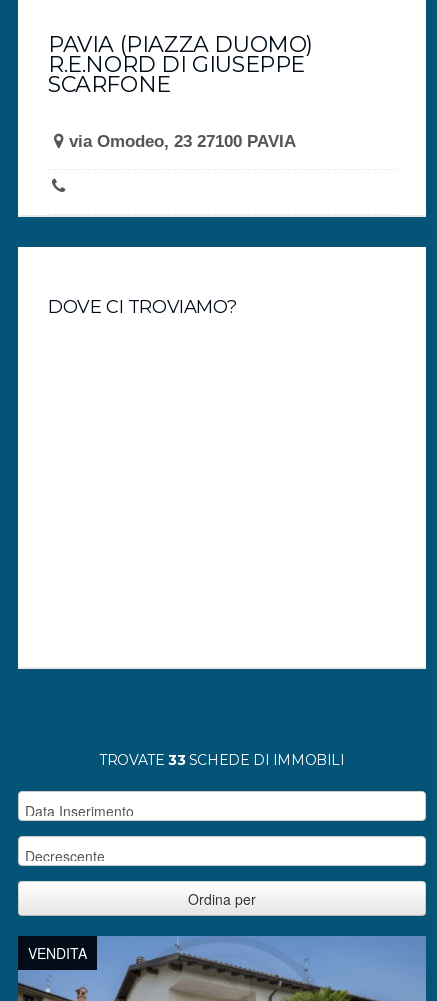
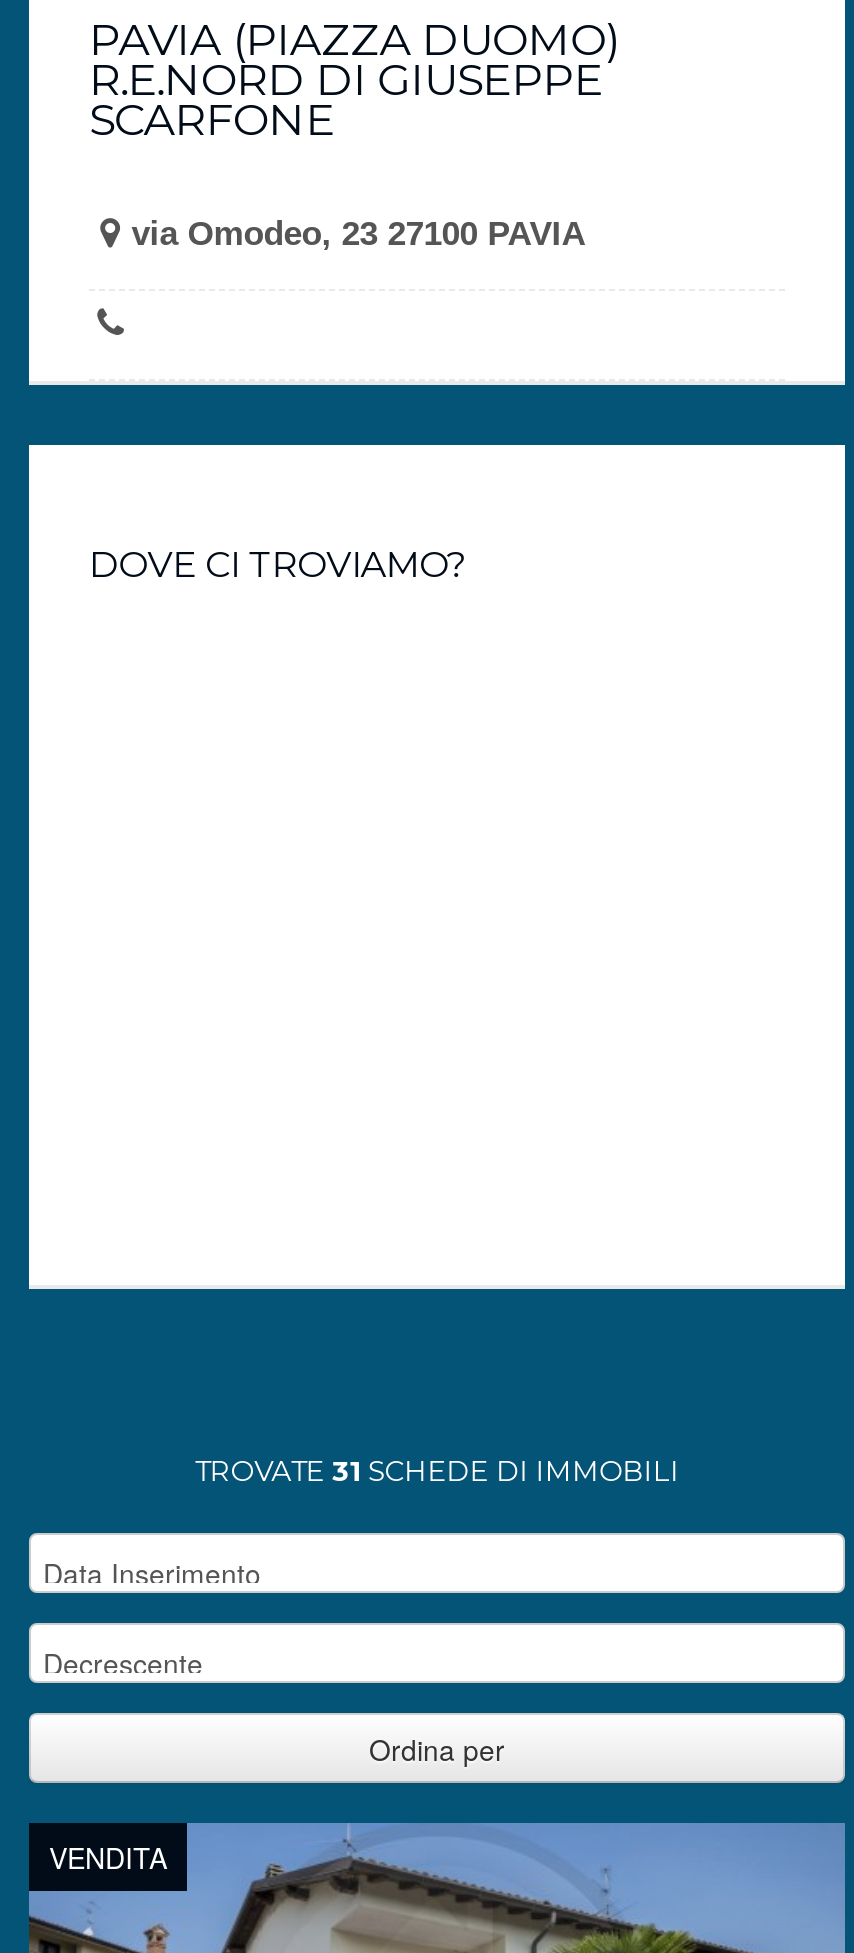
[99,751,345,769] TROVATE 33 SCHEDE DI IMMOBILI -> [195,1453,679,1489] TROVATE 31 SCHEDE DI IMMOBILI

